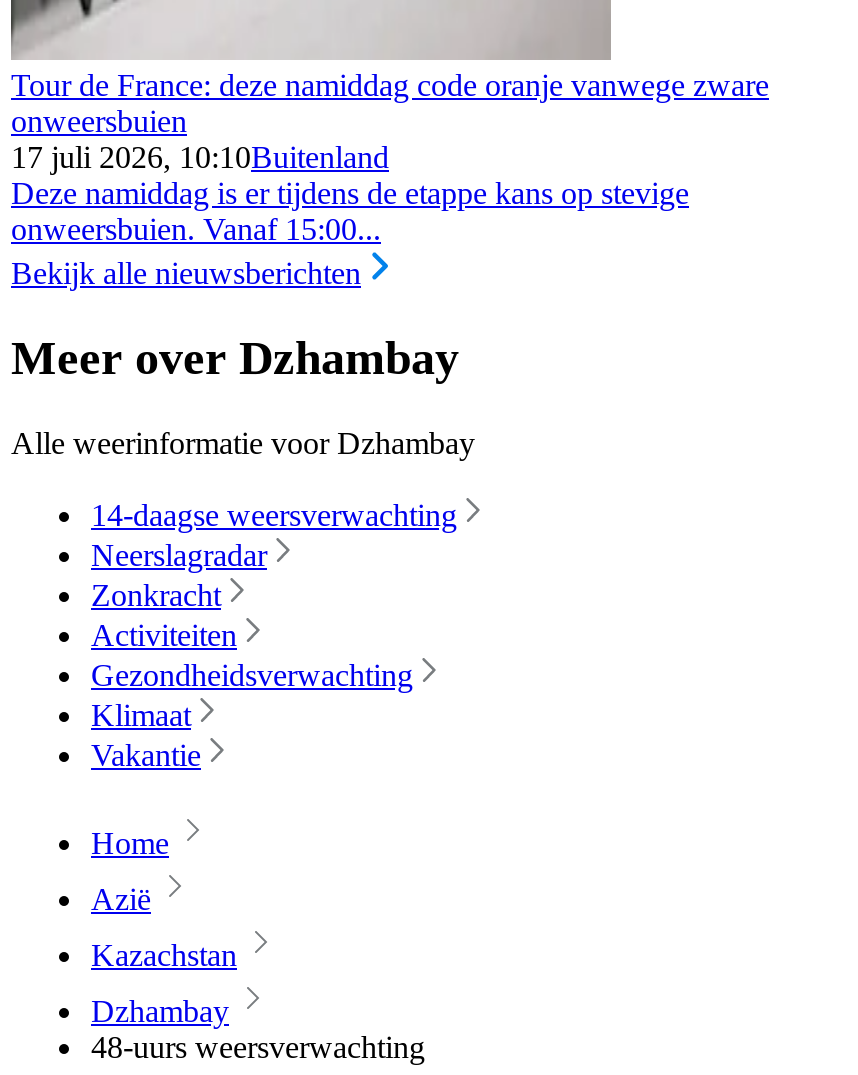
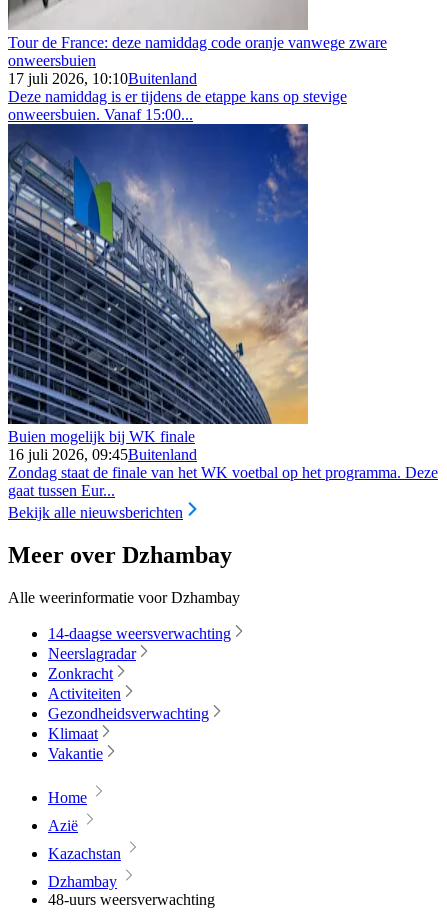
none -> [7,123,438,499] [image] | Buien mogelijk bij WK finale | 16 juli 2026, 09:45Buitenland | Zondag staat de finale van het WK voetbal op het programma. Deze | gaat tussen Eur...

